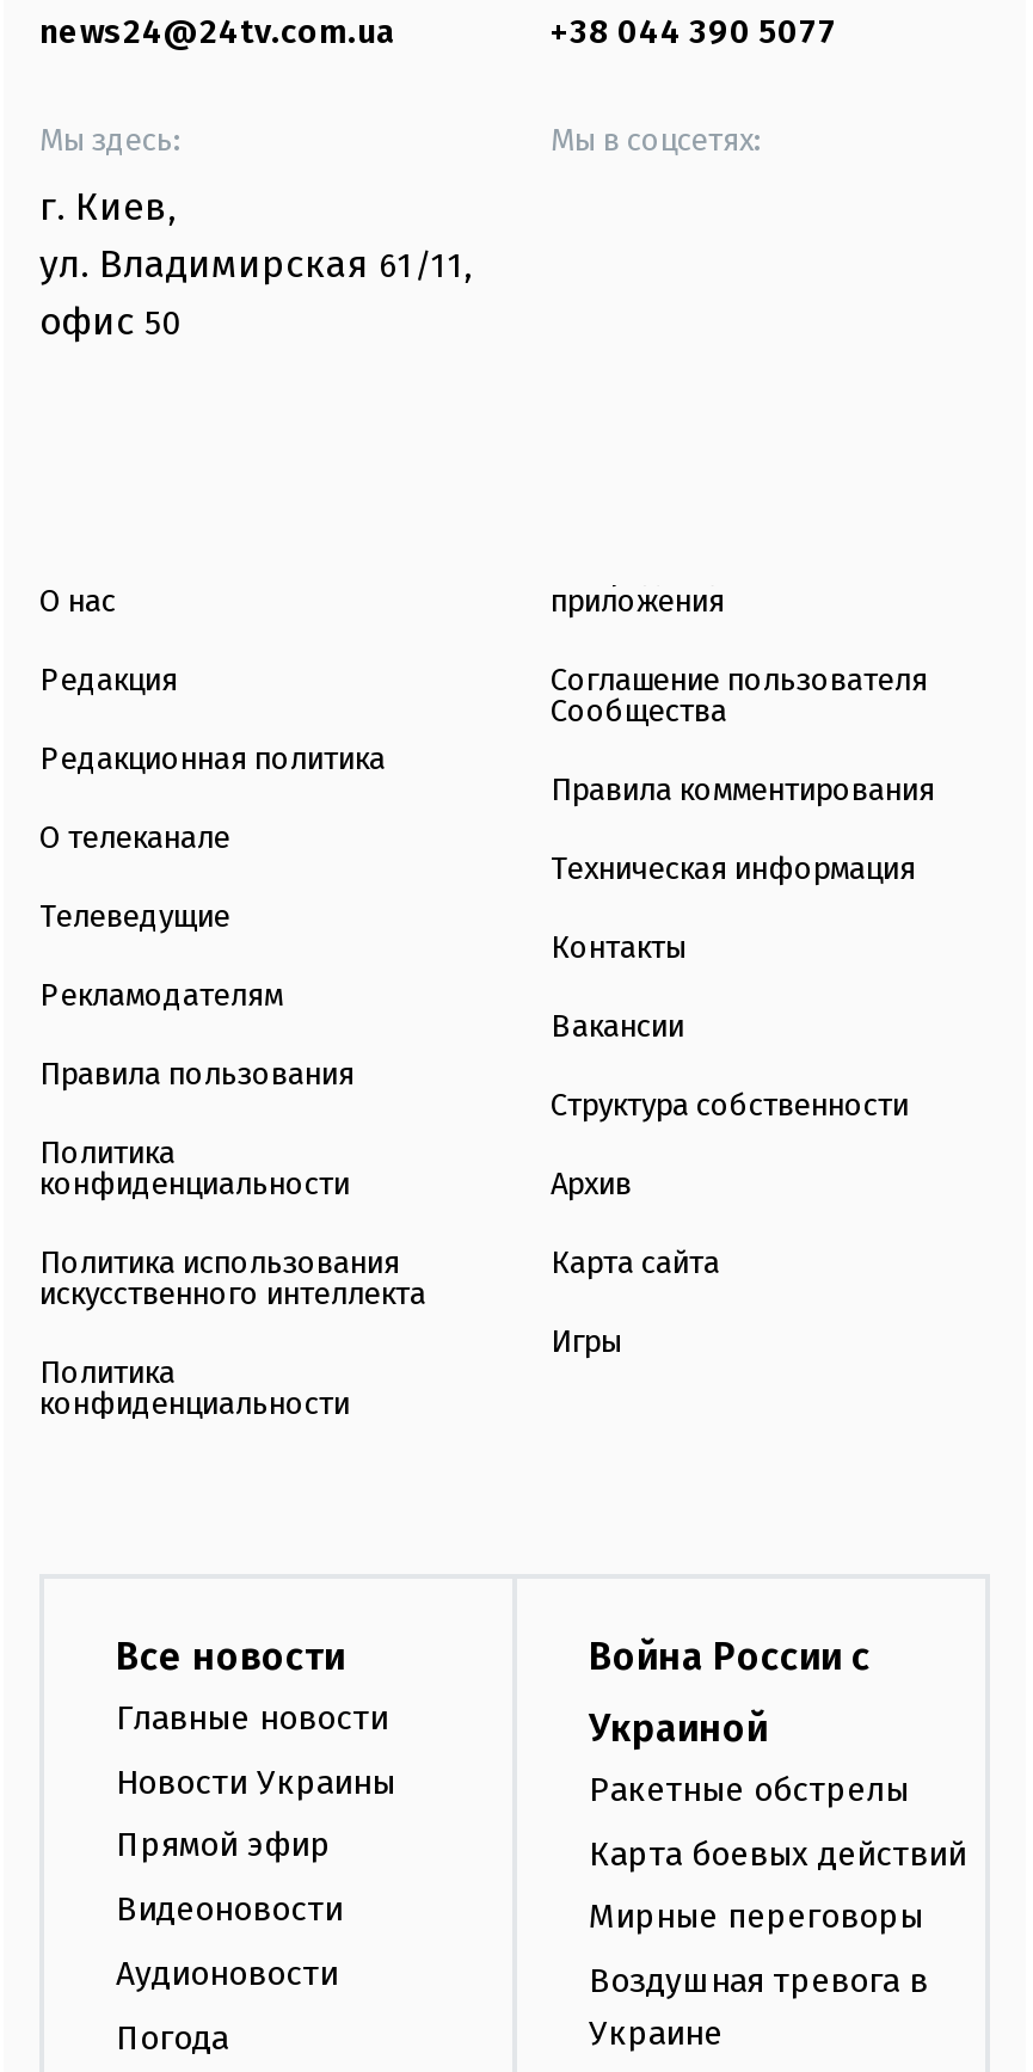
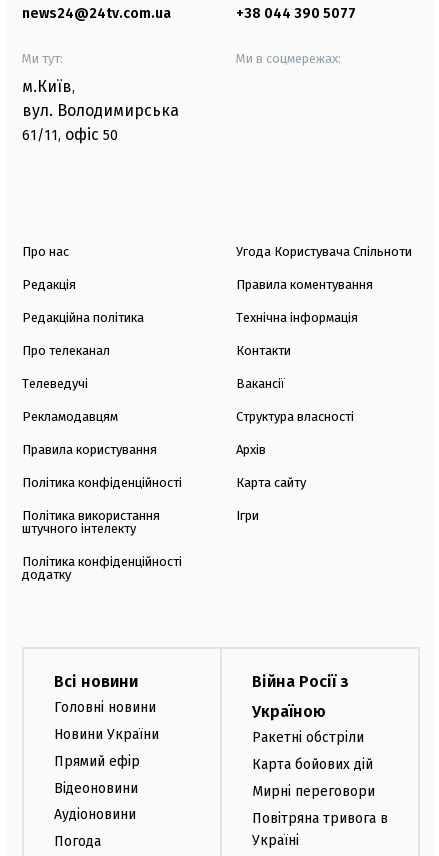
[39,121,472,343] Мы здесь: | г. Киев, | ул. Владимирская 61/11, | офис 50 -> [22,51,179,144] Ми тут: | м.Київ, | вул. Володимирська | 61/11, офіс 50
[551,121,761,157] Мы в соцсетях: -> [236,51,341,66] Ми в соцмережах:
[39,582,426,1420] О нас | Редакция | Редакционная политика | О телеканале | Телеведущие | Рекламодателям | Правила пользования | Политика | конфиденциальности | Политика использования | искусственного интеллекта | Политика | конфиденциальности -> [22,244,182,582] Про нас | Редакція | Редакційна політика | Про телеканал | Телеведучі | Рекламодавцям | Правила користування | Політика конфіденційності | Політика використання | штучного інтелекту | Політика конфіденційності | додатку
[551,582,935,1358] приложения | Соглашение пользователя | Сообщества | Правила комментирования | Техническая информация | Контакты | Вакансии | Структура собственности | Архив | Карта сайта | Игры -> [236,244,412,523] Угода Користувача Спільноти | Правила коментування | Технічна інформація | Контакти | Вакансії | Структура власності | Архів | Карта сайту | Ігри
[116,1633,395,1994] Все новости | Главные новости | Новости Украины | Прямой эфир | Видеоновости | Аудионовости -> [54,672,159,823] Всі новини | Головні новини | Новини України | Прямий ефір | Відеоновини | Аудіоновини
[589,1633,871,1678] Война России с -> [252,672,349,691] Війна Росії з
[589,1704,909,1810] Украиной | Ракетные обстрелы -> [252,702,364,746] Україною | Ракетні обстріли
[589,1833,966,1874] Карта боевых действий -> [252,756,373,773] Карта бойових дій
[589,1897,923,1938] Мирные переговоры -> [252,783,375,800] Мирні переговори
[589,1961,928,2054] Воздушная тревога в | Украине -> [252,809,388,848] Повітряна тривога в | Україні

